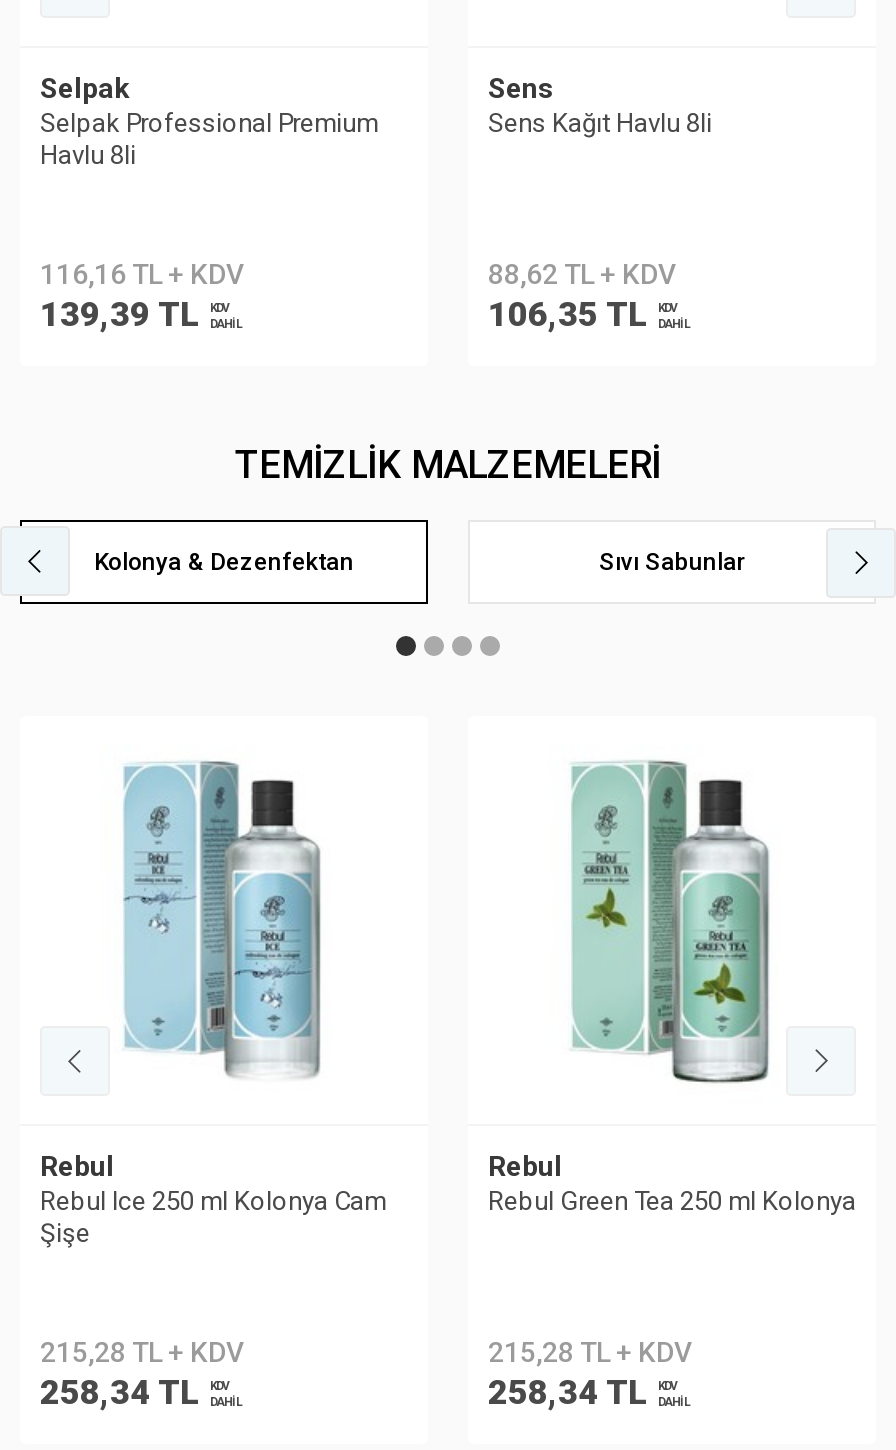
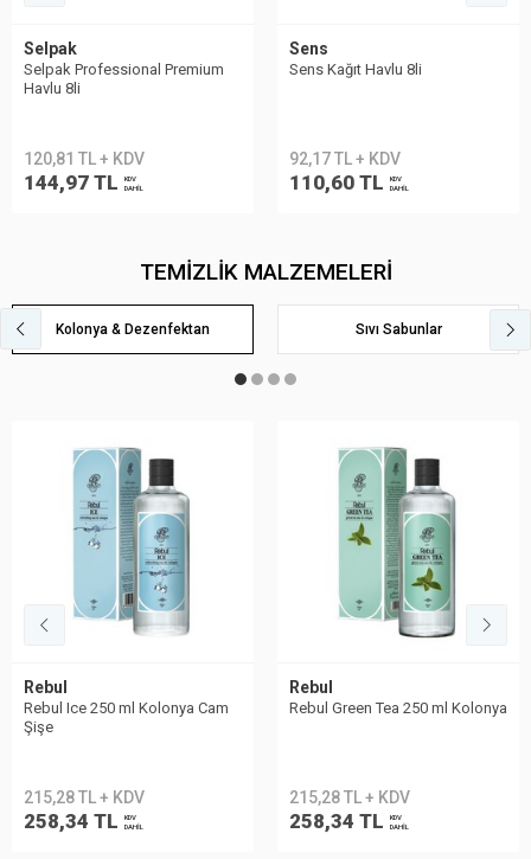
[40,257,244,289] 116,16 TL + KDV -> [24,149,145,168] 120,81 TL + KDV
[488,257,676,289] 88,62 TL + KDV -> [289,149,401,168] 92,17 TL + KDV
[40,294,200,334] 139,39 TL -> [24,171,119,194] 144,97 TL
[488,294,648,334] 106,35 TL -> [289,171,384,194] 110,60 TL

